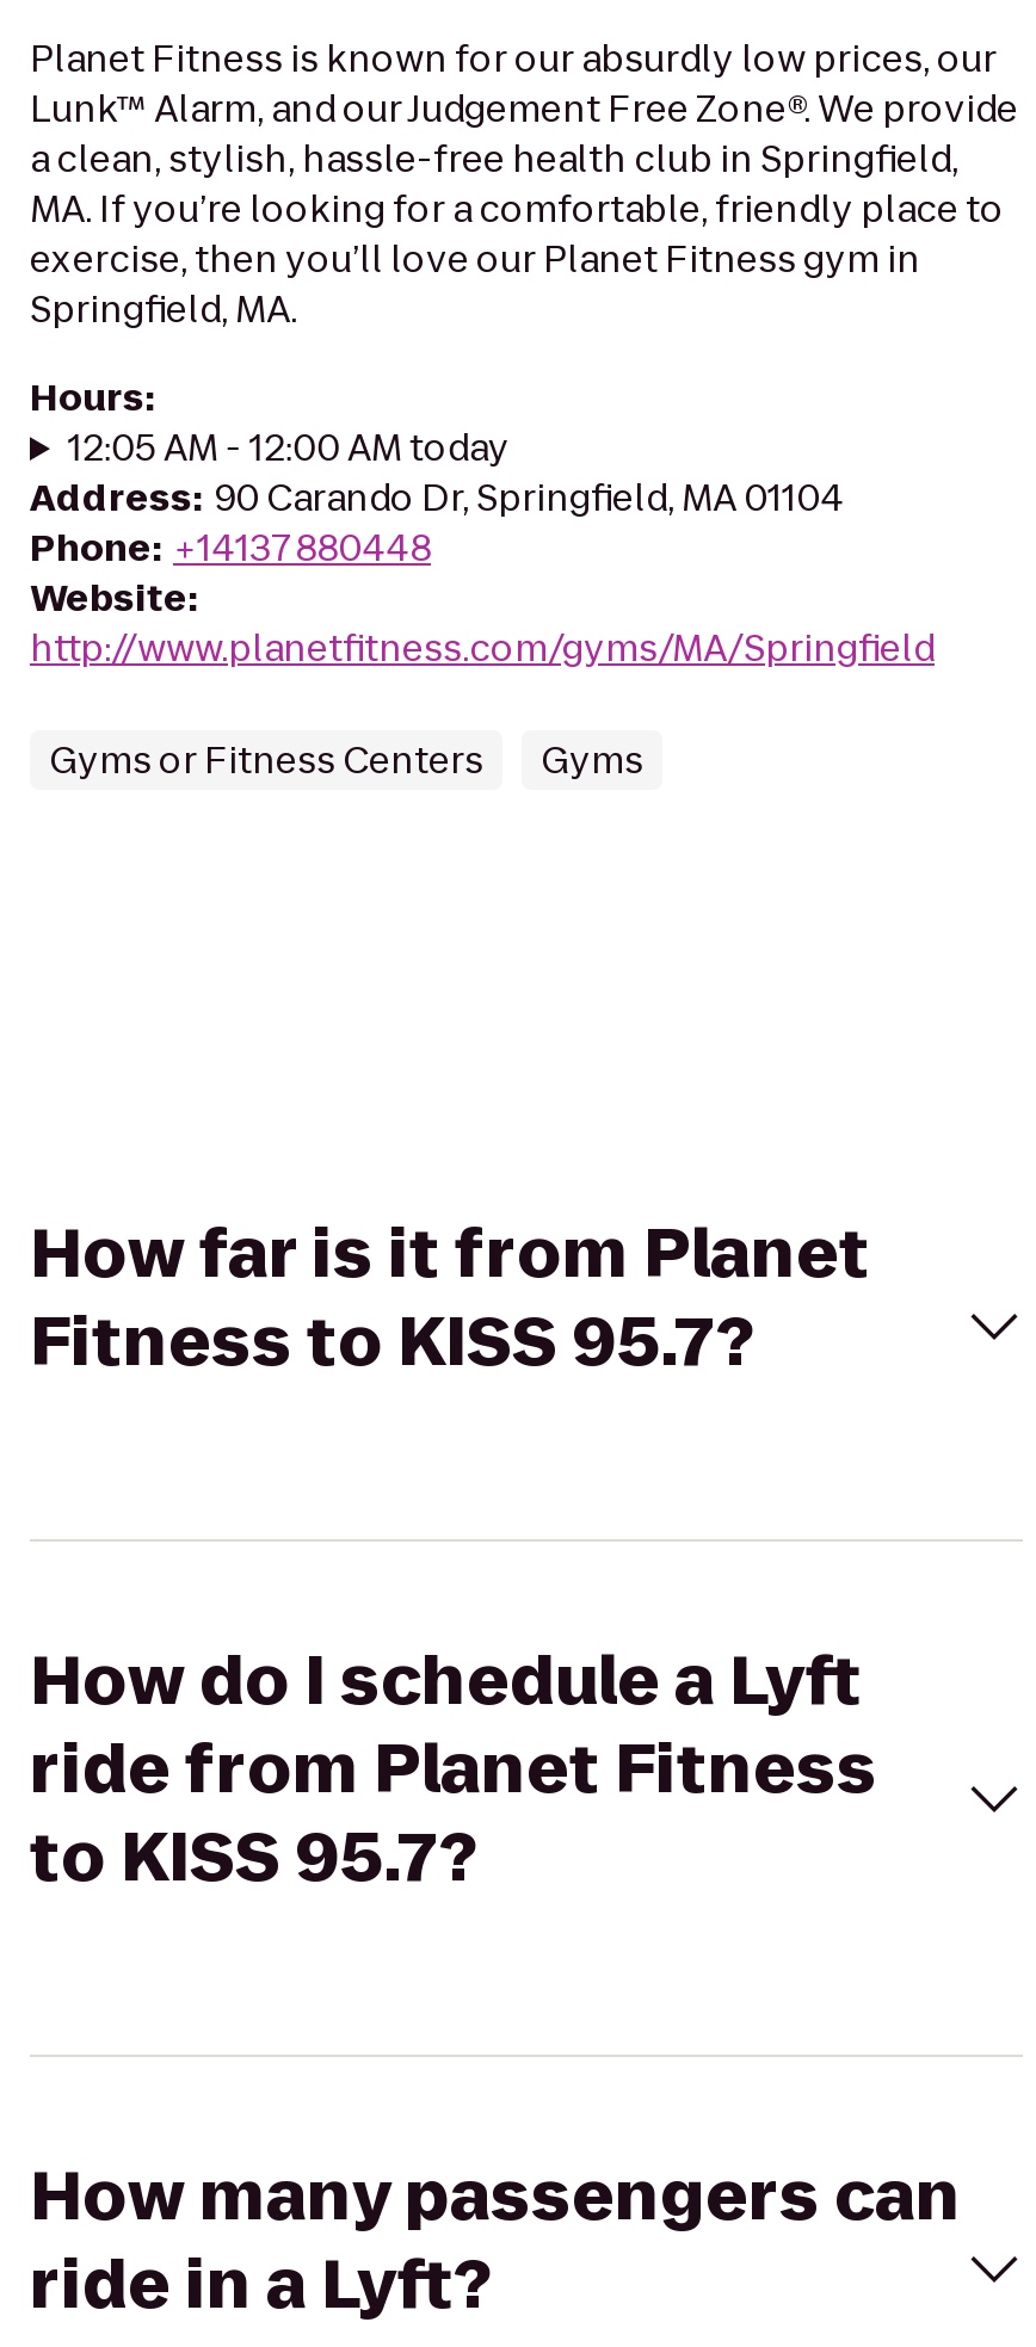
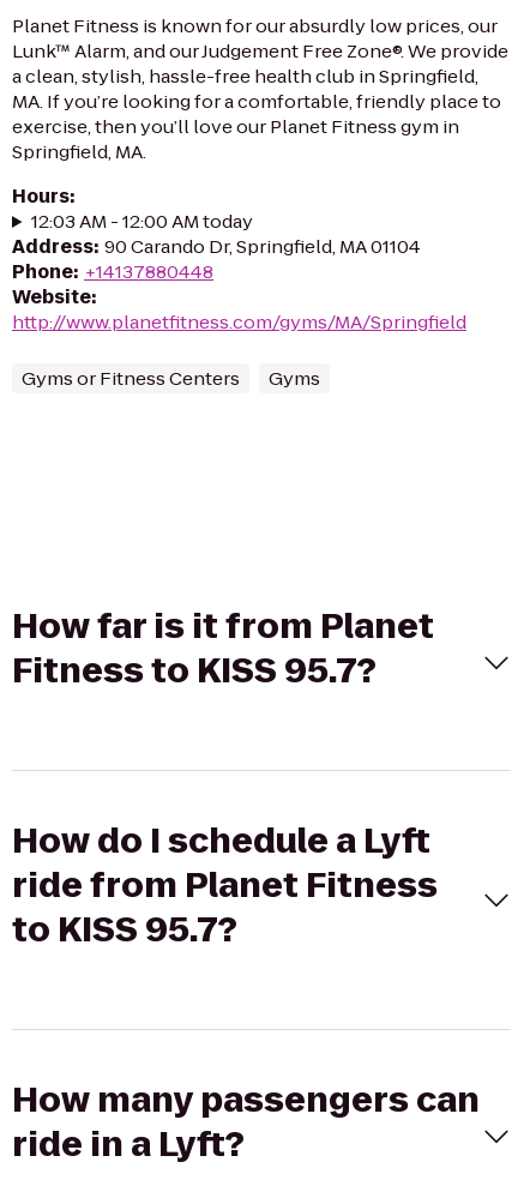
[68,422,509,473] 12:05 AM - 12:00 AM today -> [31,209,253,234] 12:03 AM - 12:00 AM today

